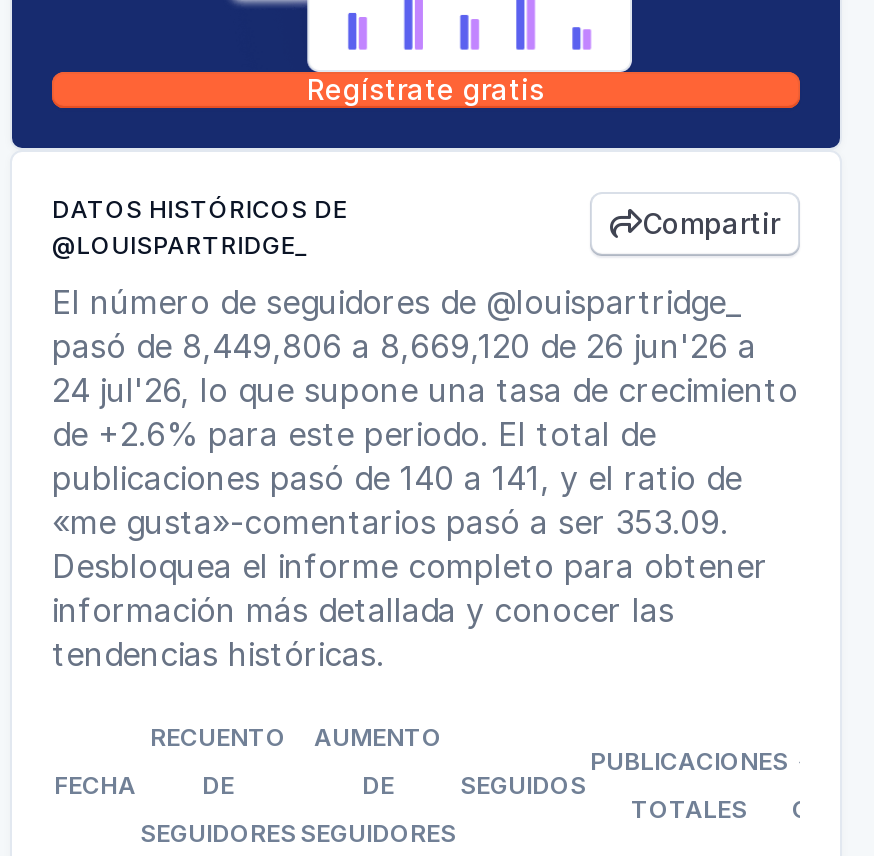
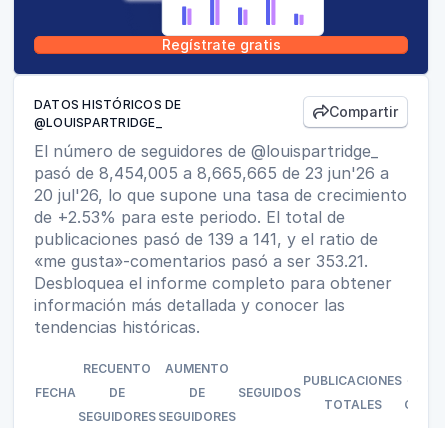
[52,326,756,366] pasó de 8,449,806 a 8,669,120 de 26 jun'26 a -> [34,163,389,183] pasó de 8,454,005 a 8,665,665 de 23 jun'26 a
[52,370,798,410] 24 jul'26, lo que supone una tasa de crecimiento -> [34,185,407,205] 20 jul'26, lo que supone una tasa de crecimiento
[52,414,656,454] de +2.6% para este periodo. El total de -> [34,207,345,227] de +2.53% para este periodo. El total de
[52,458,742,498] publicaciones pasó de 140 a 141, y el ratio de -> [34,229,378,249] publicaciones pasó de 139 a 141, y el ratio de
[52,502,728,542] «me gusta»-comentarios pasó a ser 353.09. -> [34,251,368,271] «me gusta»-comentarios pasó a ser 353.21.

